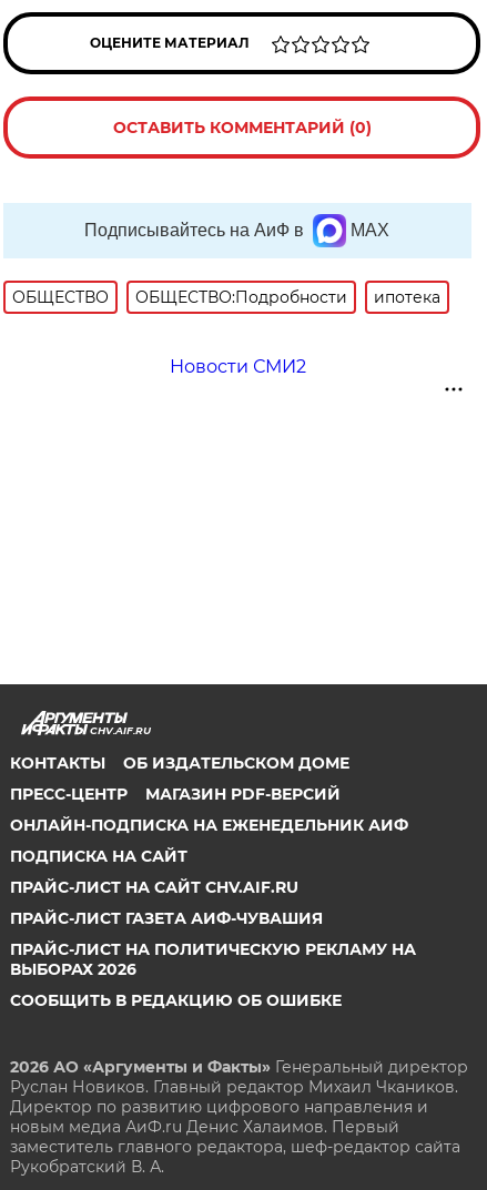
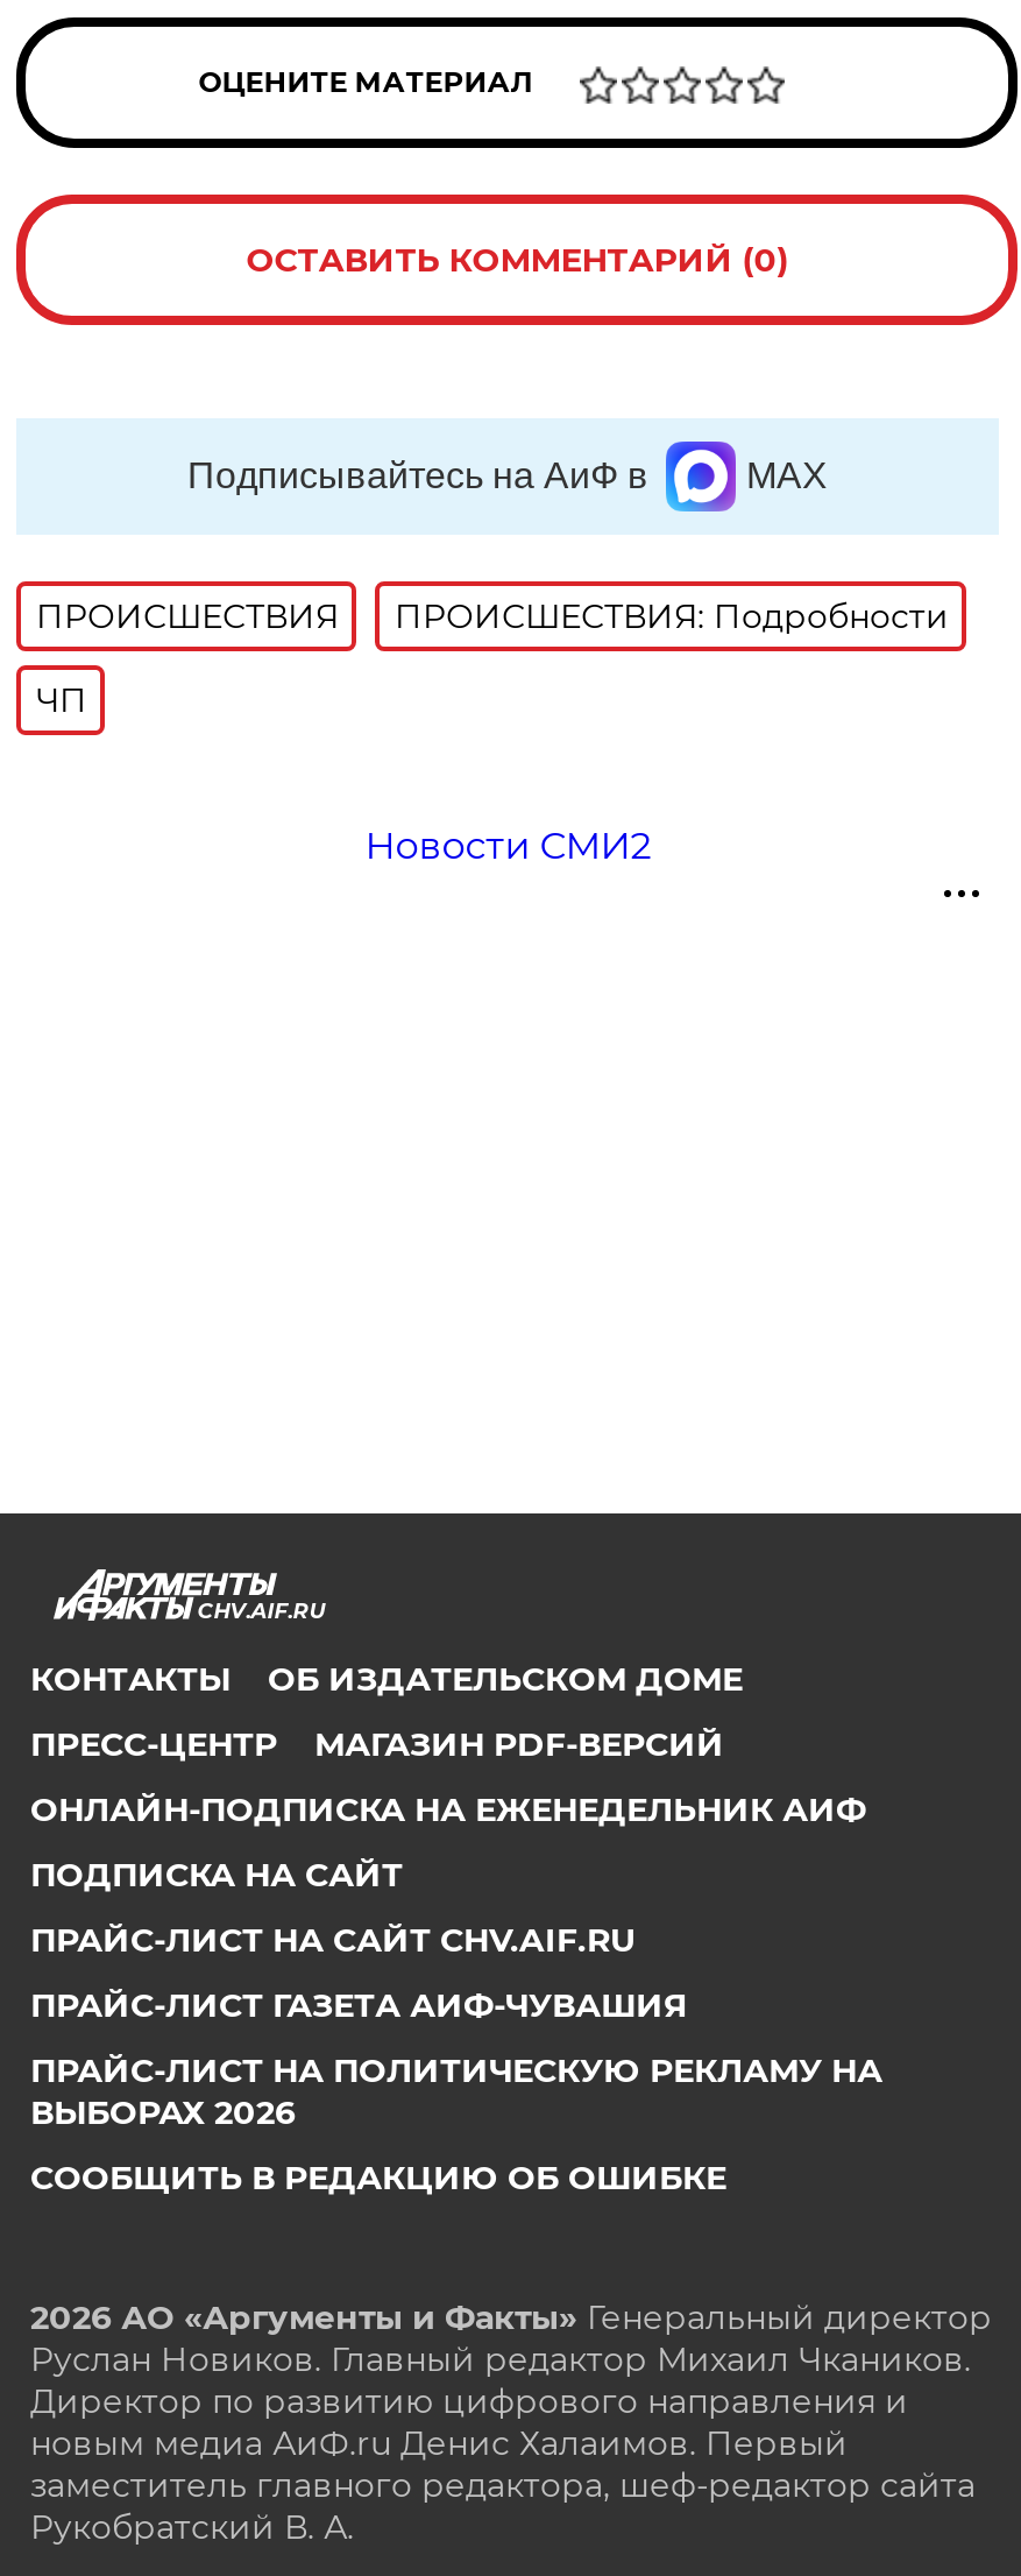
[13,287,441,307] ОБЩЕСТВО | ОБЩЕСТВО:Подробности | ипотека -> [36,596,949,722] ПРОИСШЕСТВИЯ | ПРОИСШЕСТВИЯ: Подробности | ЧП

